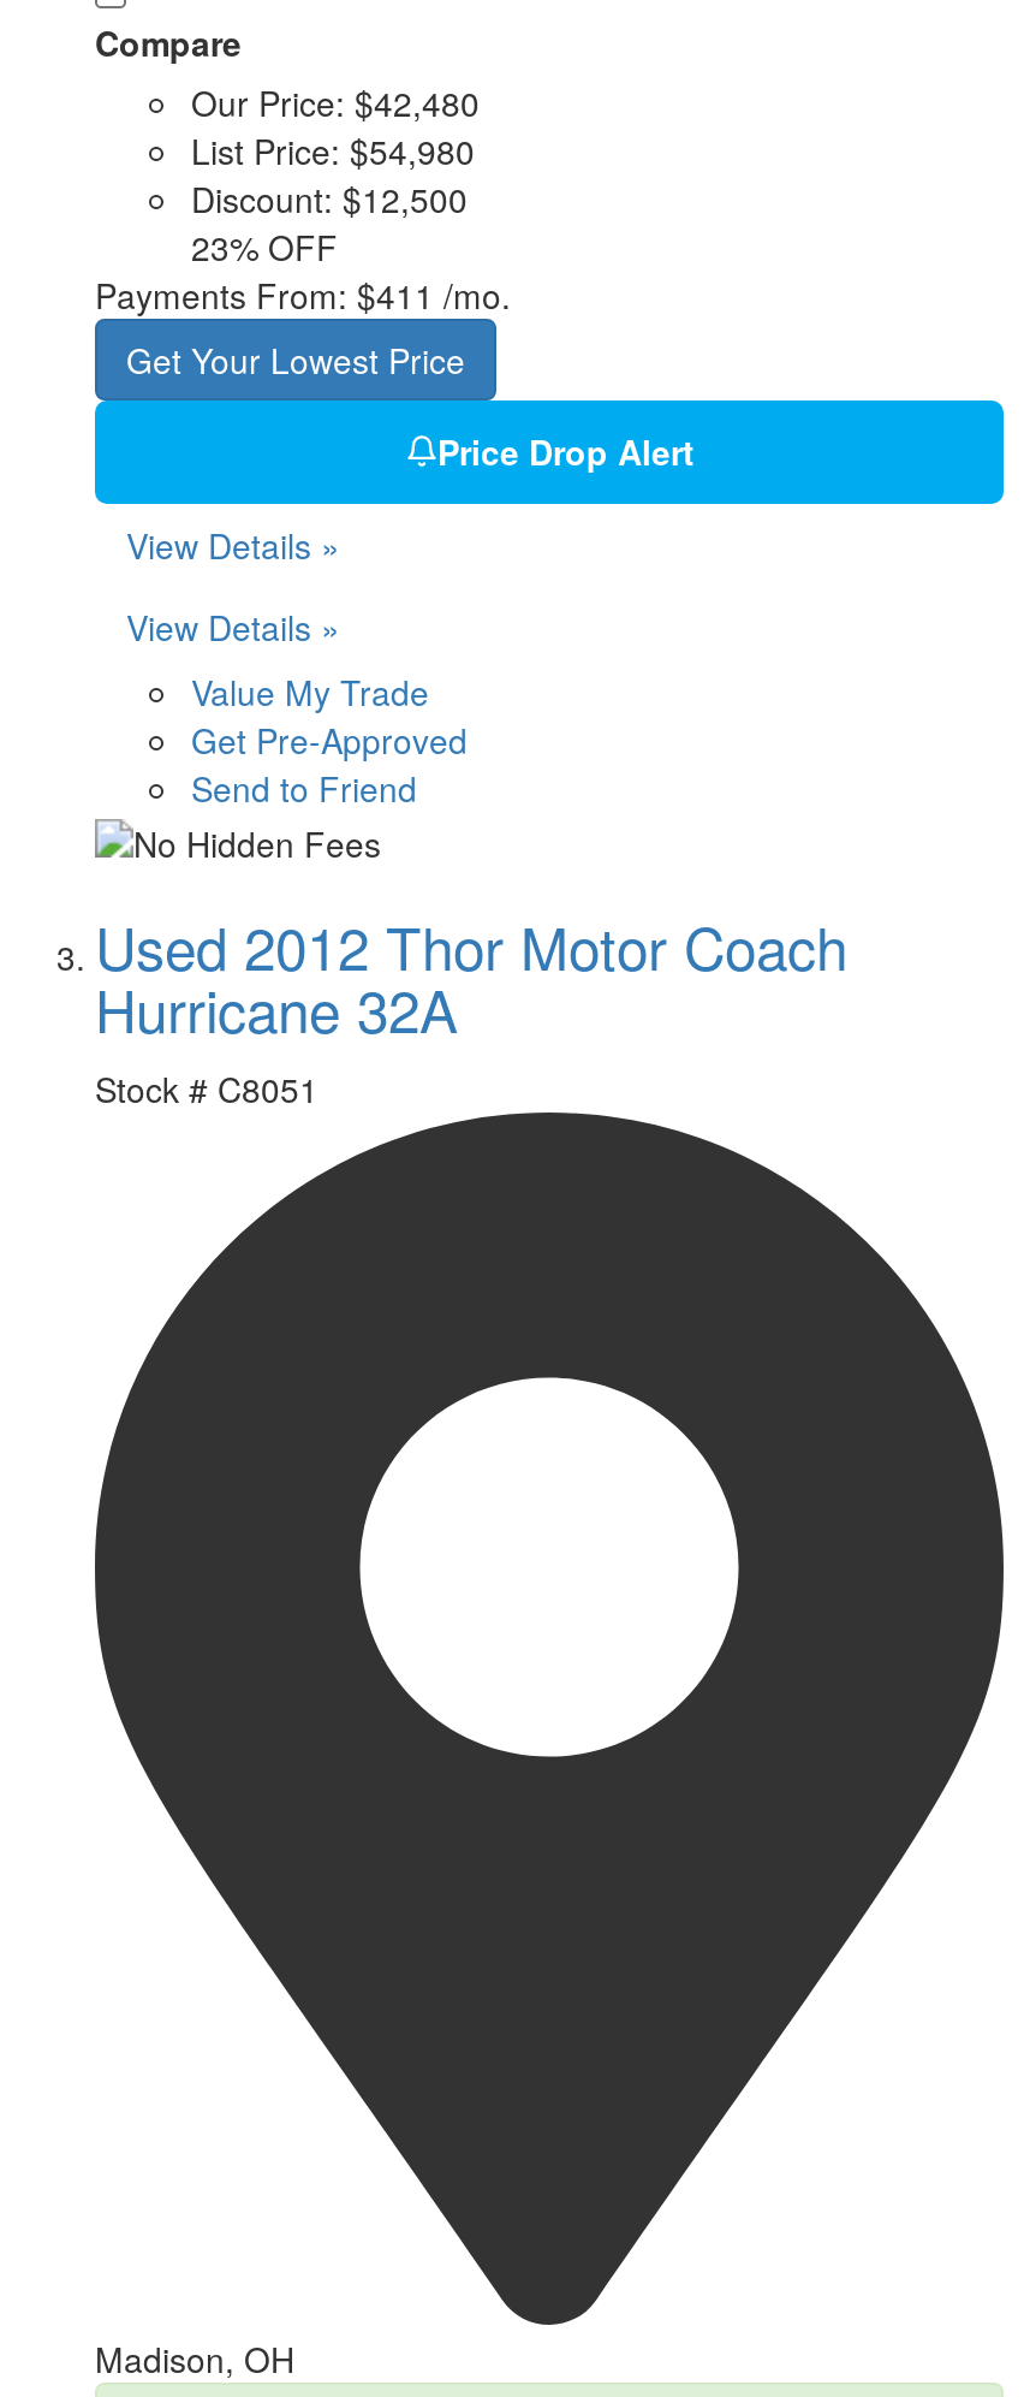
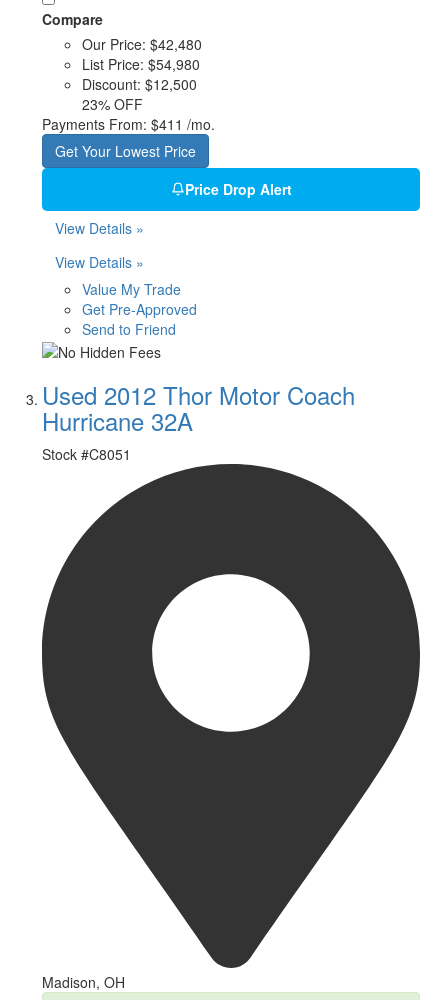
[95,1063,318,1112] Stock # C8051 -> [42,444,131,464] Stock #C8051

